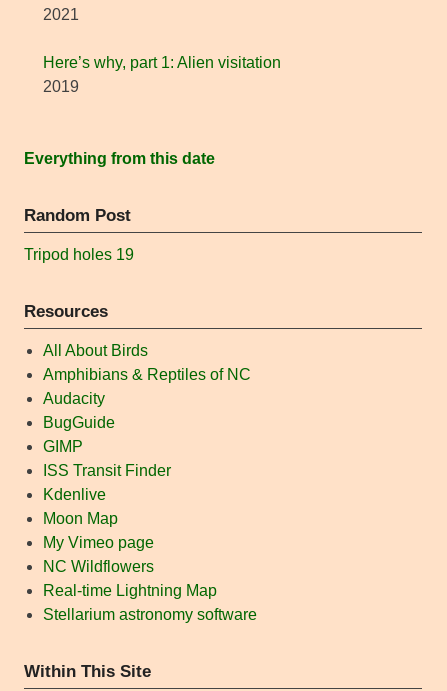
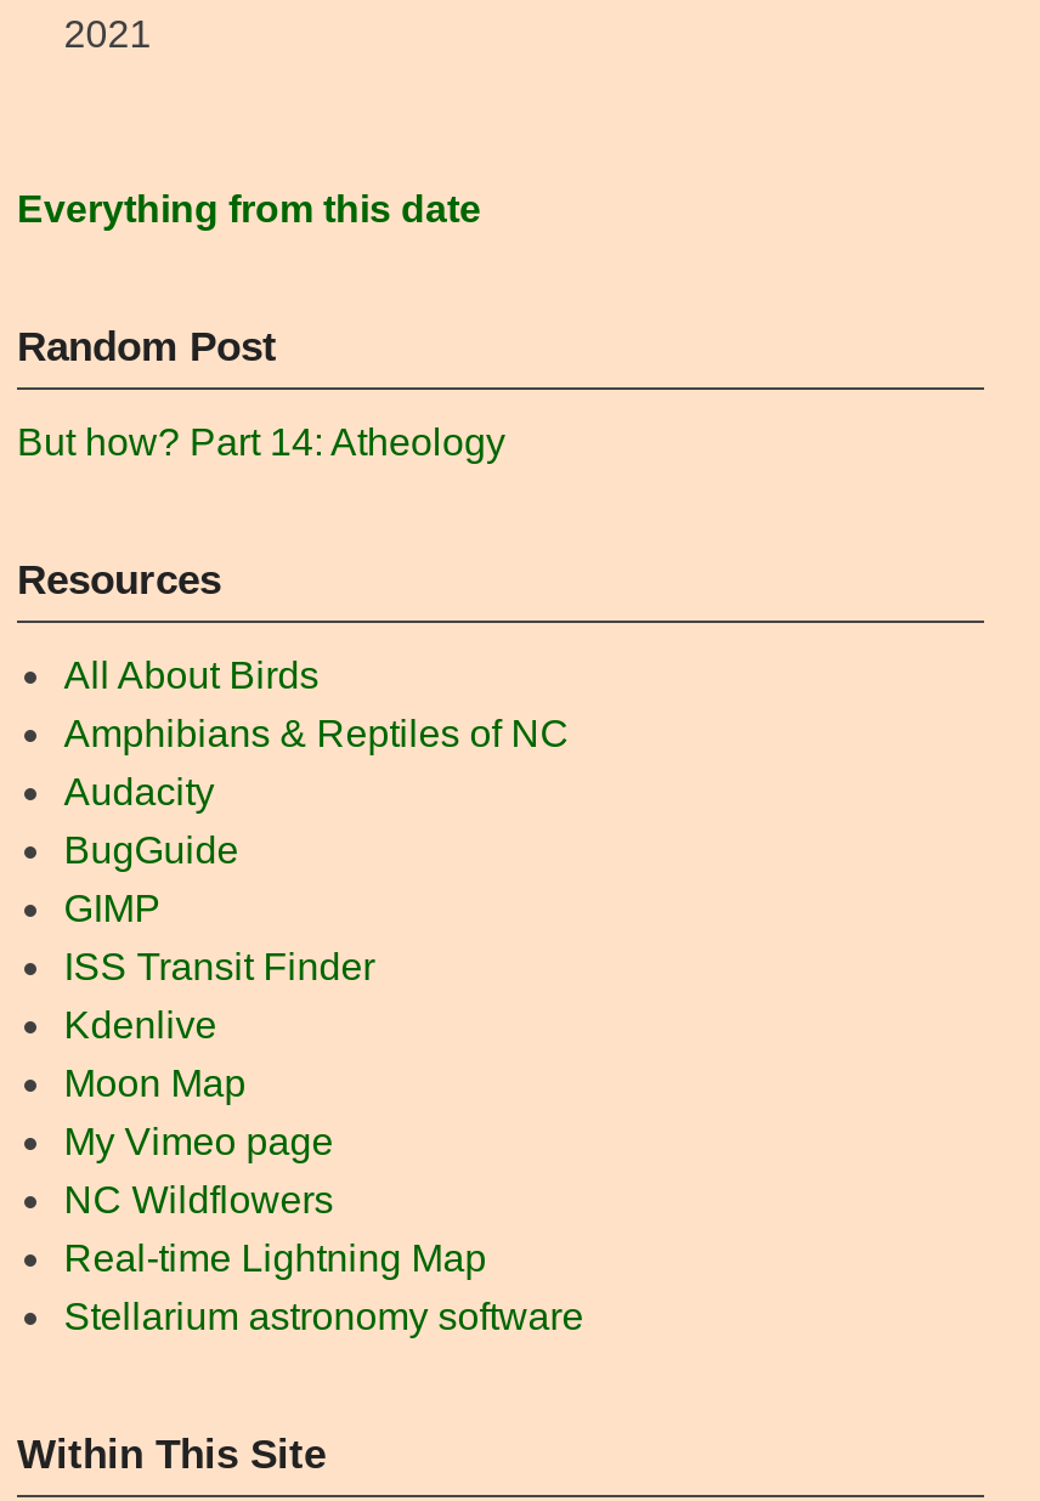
[43,53,281,94] Here’s why, part 1: Alien visitation | 2019 -> none
[24,246,134,263] Tripod holes 19 -> [17,421,505,462] But how? Part 14: Atheology

